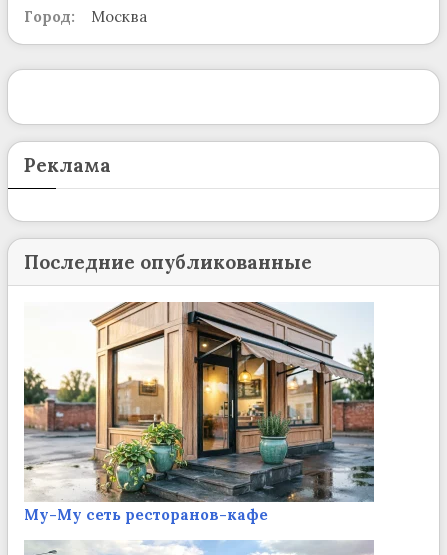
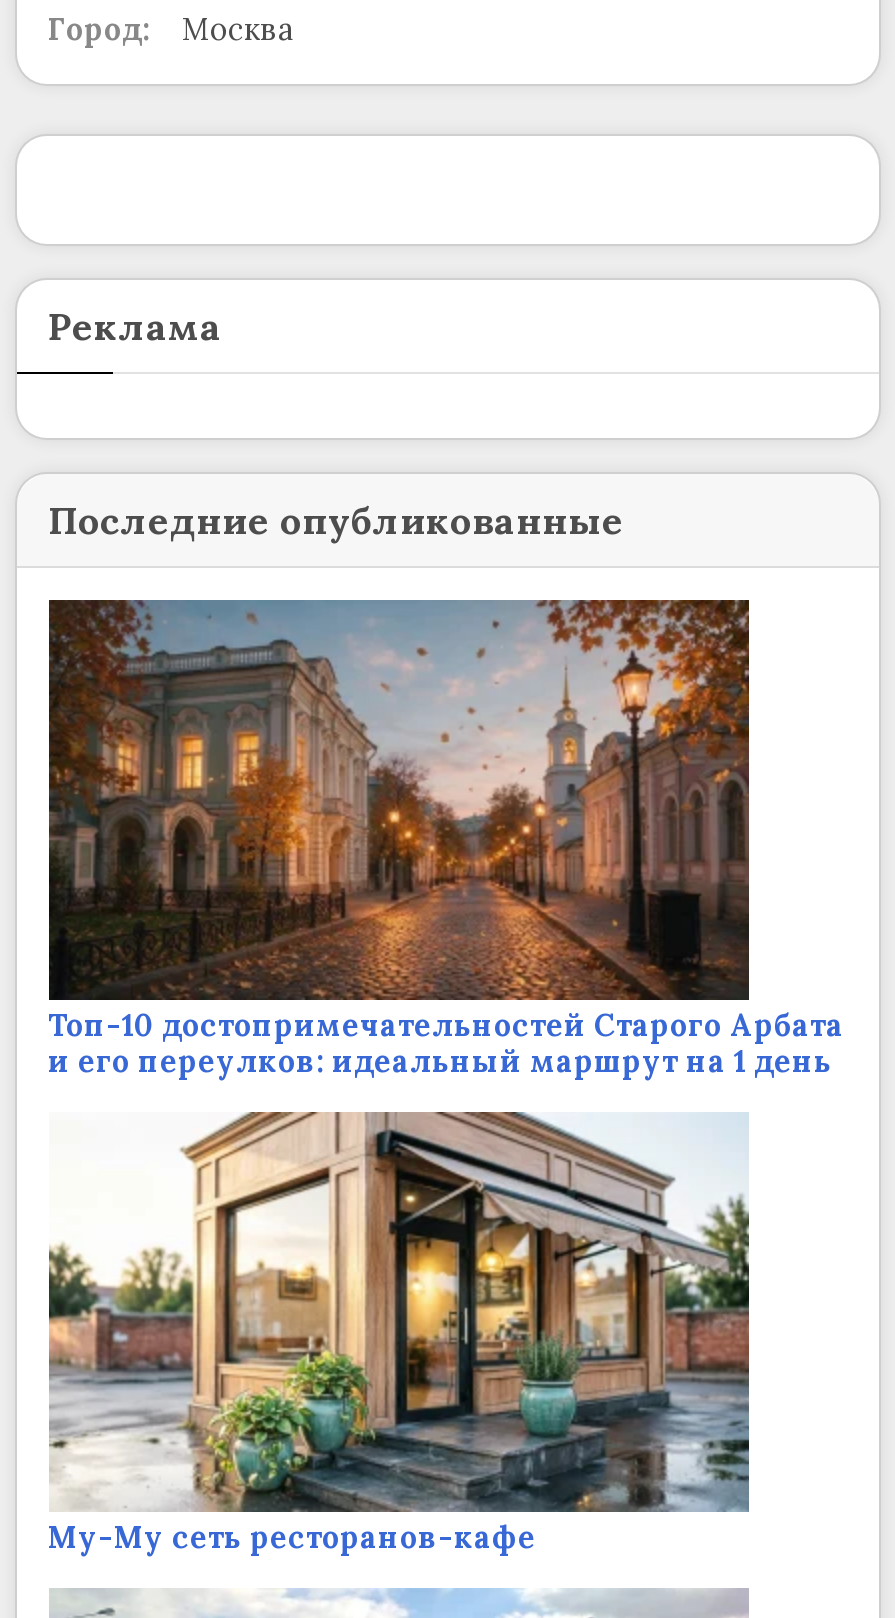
none -> [47,598,844,1080] [image] | Топ-10 достопримечательностей Старого Арбата | и его переулков: идеальный маршрут на 1 день

